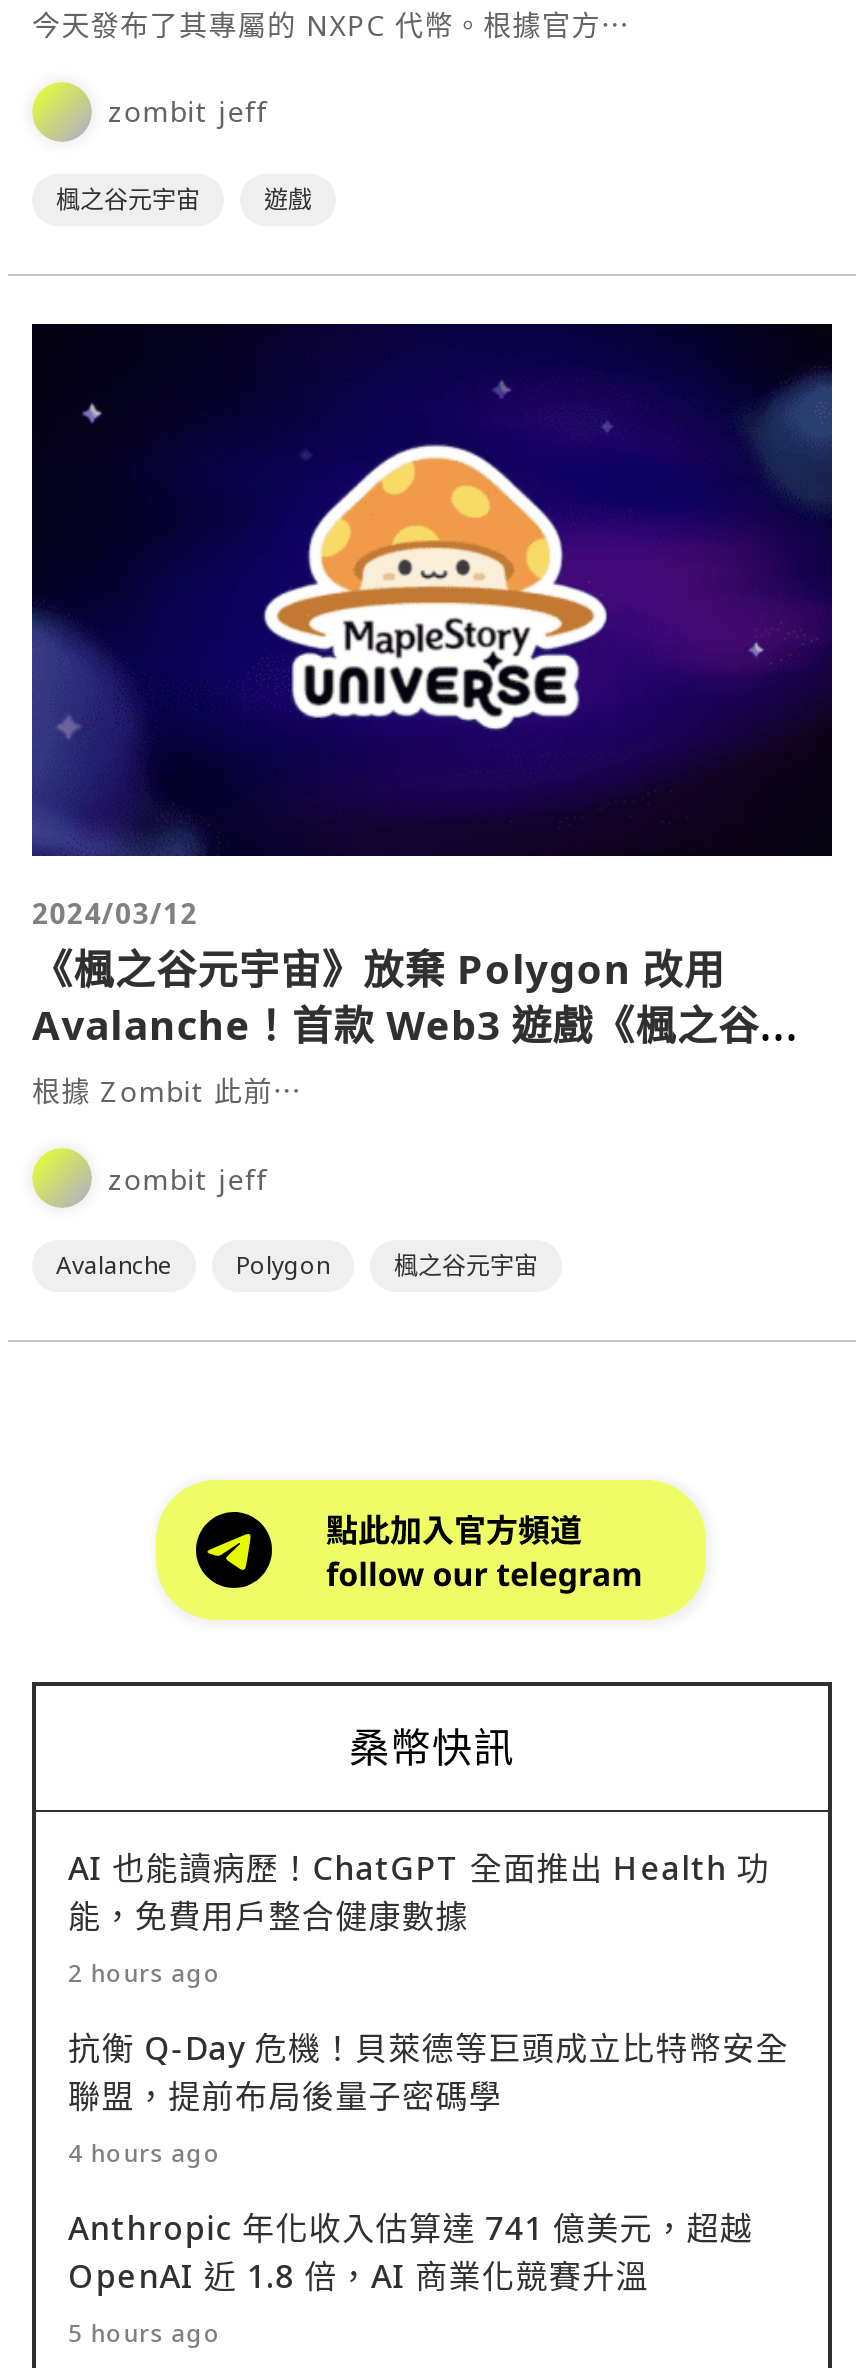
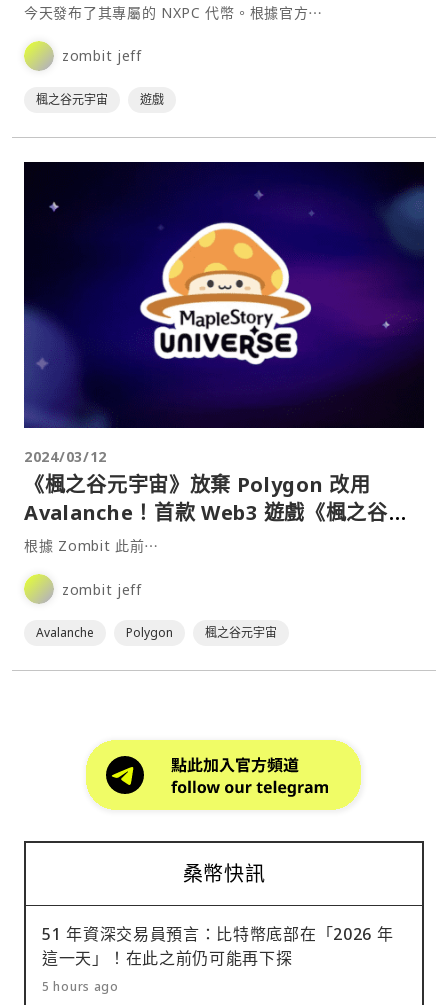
[68,1847,789,2299] AI 也能讀病歷！ChatGPT 全面推出 Health 功 | 能，免費用戶整合健康數據 | 2 hours ago | 抗衡 Q-Day 危機！貝萊德等巨頭成立比特幣安全 | 聯盟，提前布局後量子密碼學 | 4 hours ago | Anthropic 年化收入估算達 741 億美元，超越 | OpenAI 近 1.8 倍，AI 商業化競賽升溫 -> [42,923,393,969] 51 年資深交易員預言：比特幣底部在「2026 年 | 這一天」！在此之前仍可能再下探

